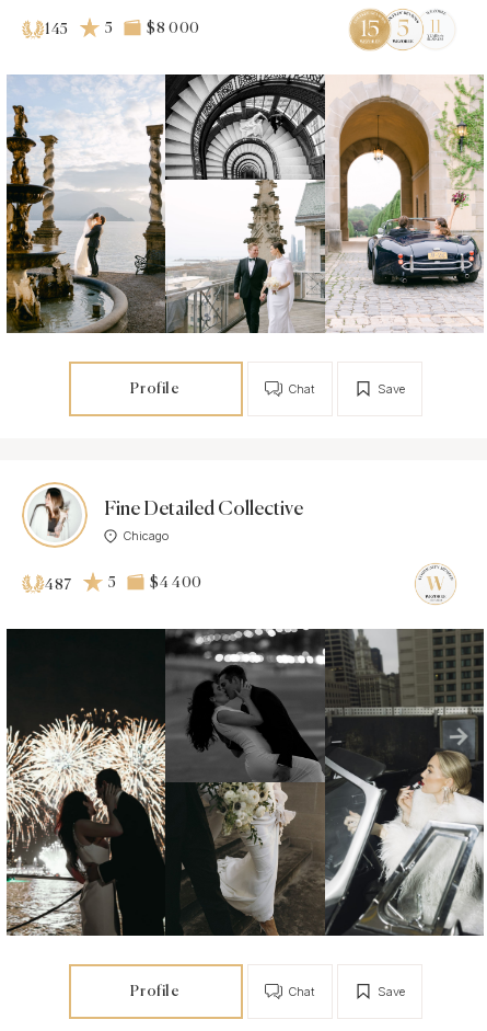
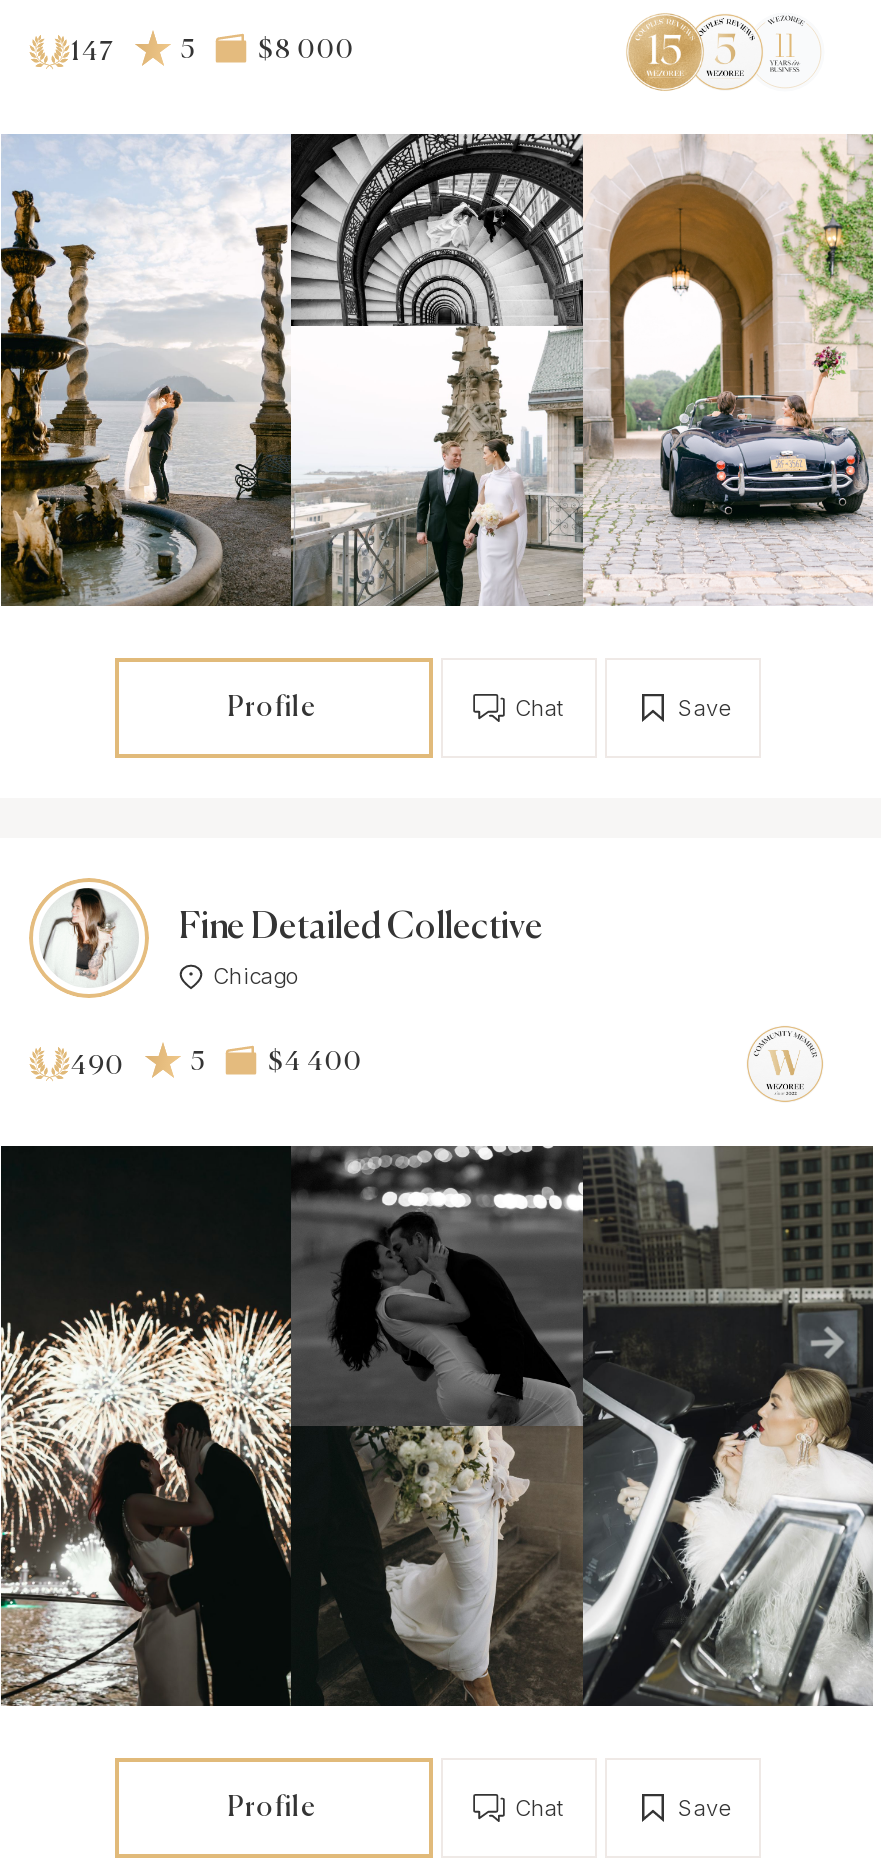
[45,23,69,37] 145 -> [71,40,115,66] 147
[45,578,72,593] 487 -> [71,1054,125,1080] 490

